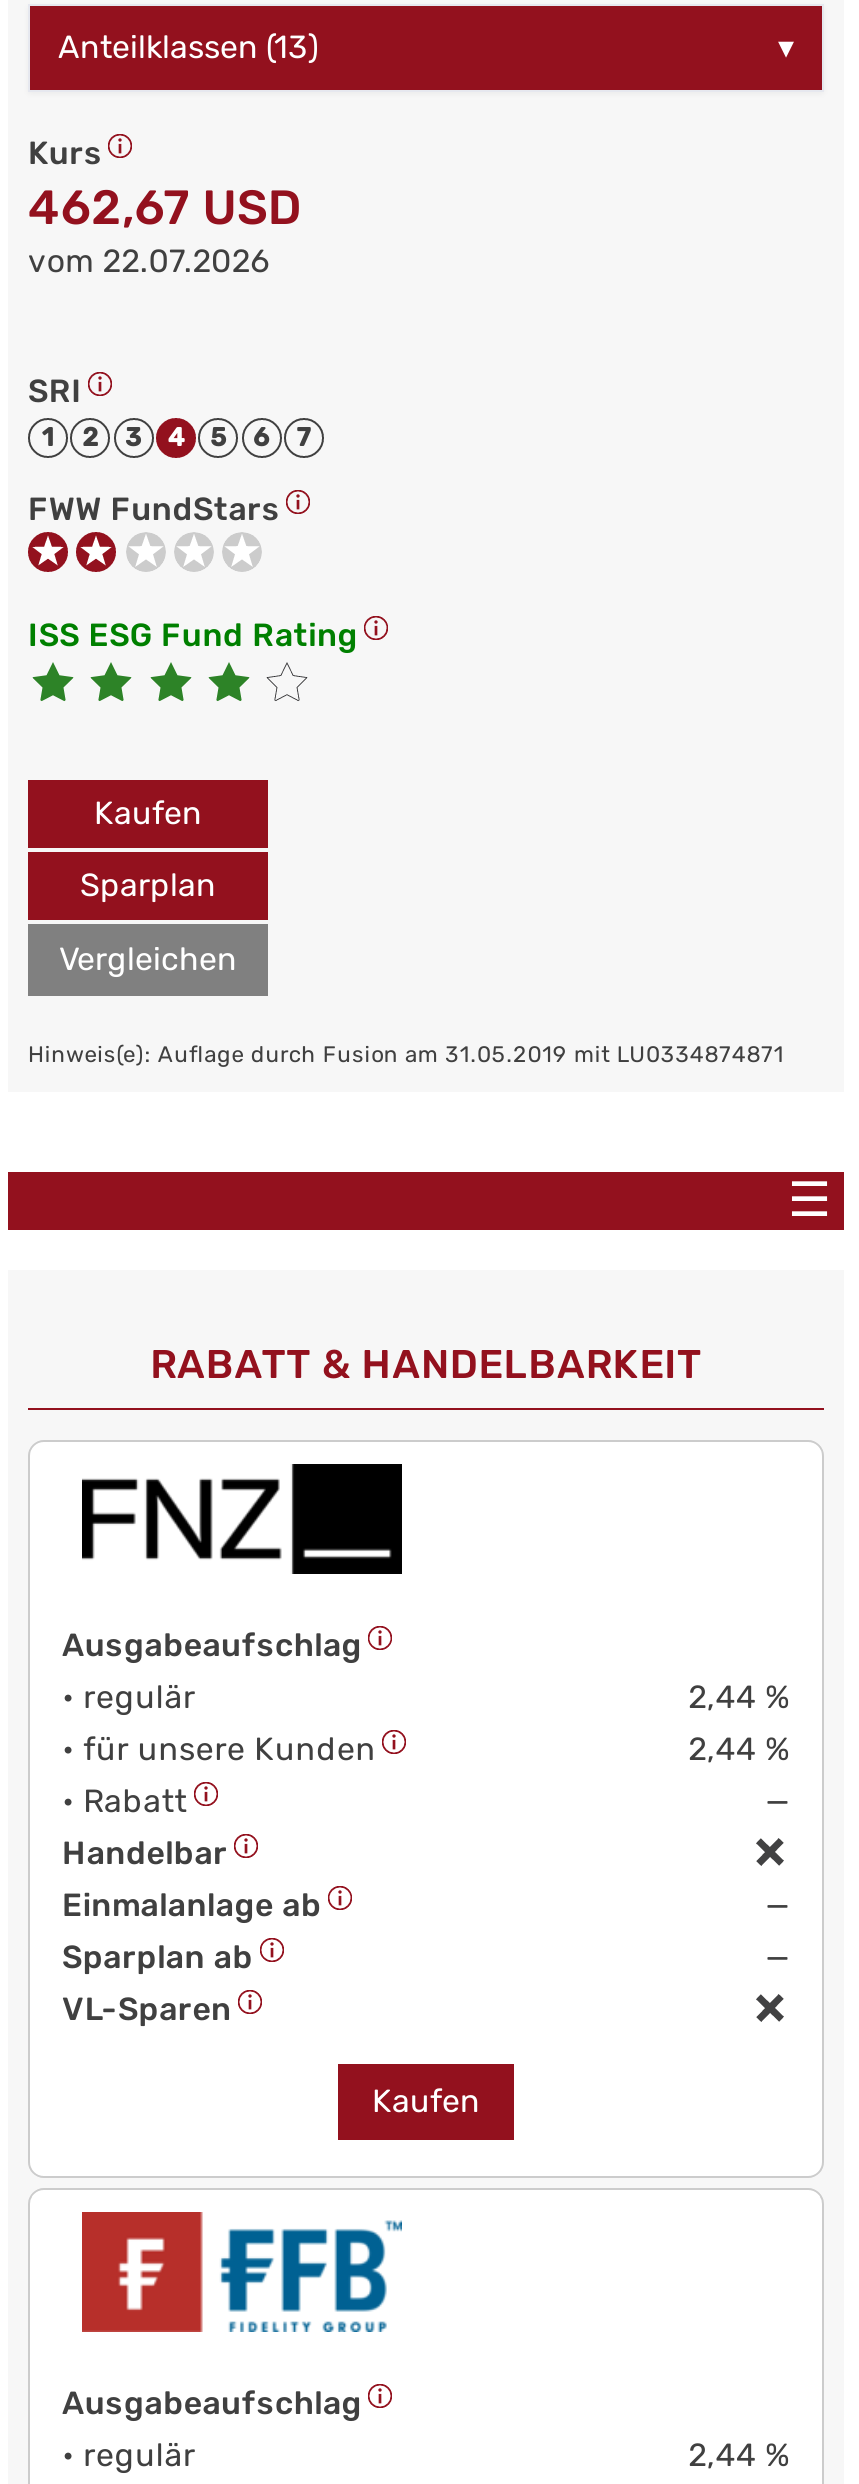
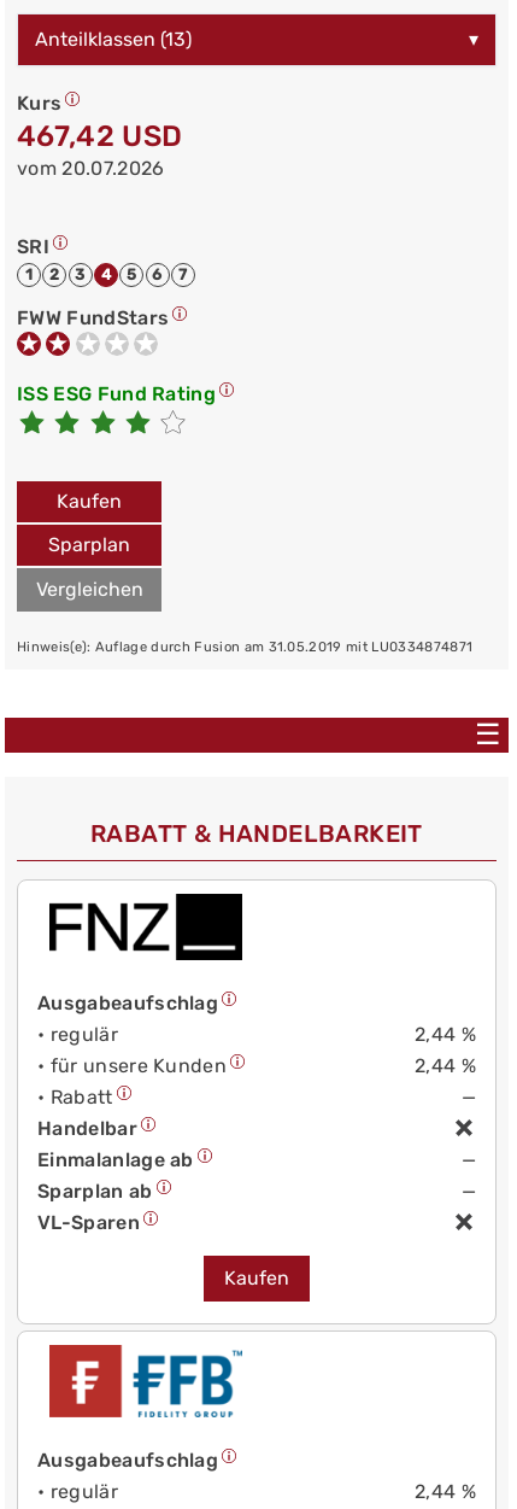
[28,180,302,236] 462,67 USD -> [17,119,182,153] 467,42 USD
[28,242,271,280] vom 22.07.2026 -> [17,157,164,180] vom 20.07.2026

